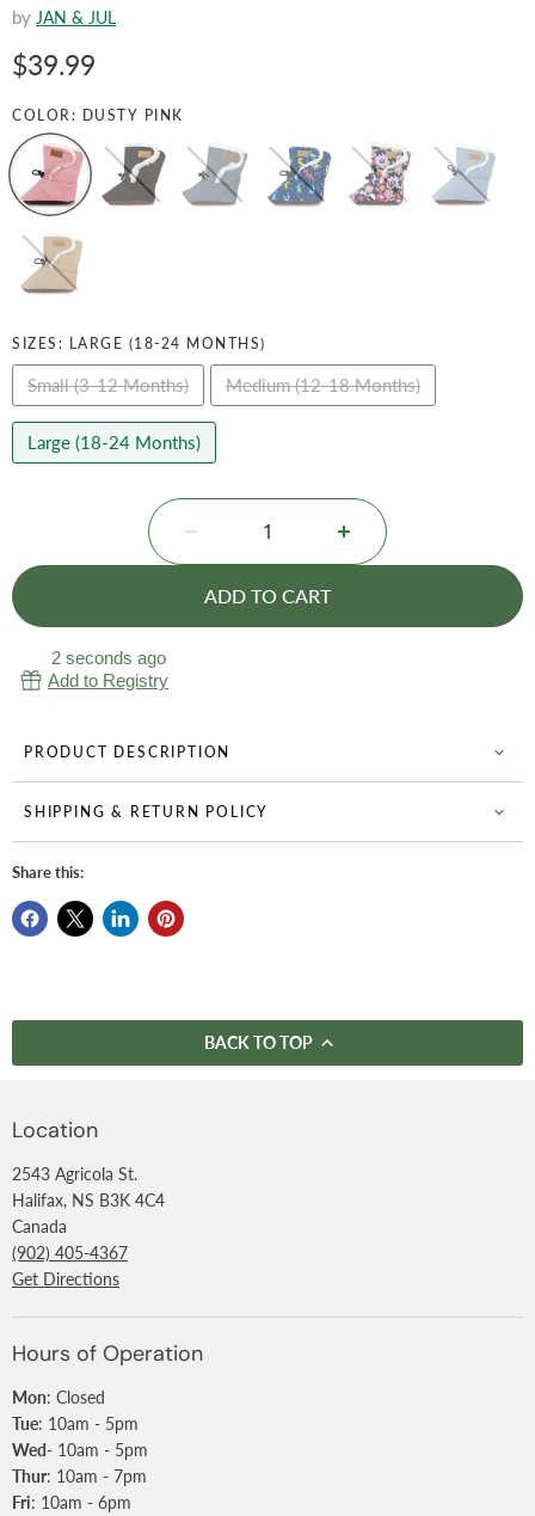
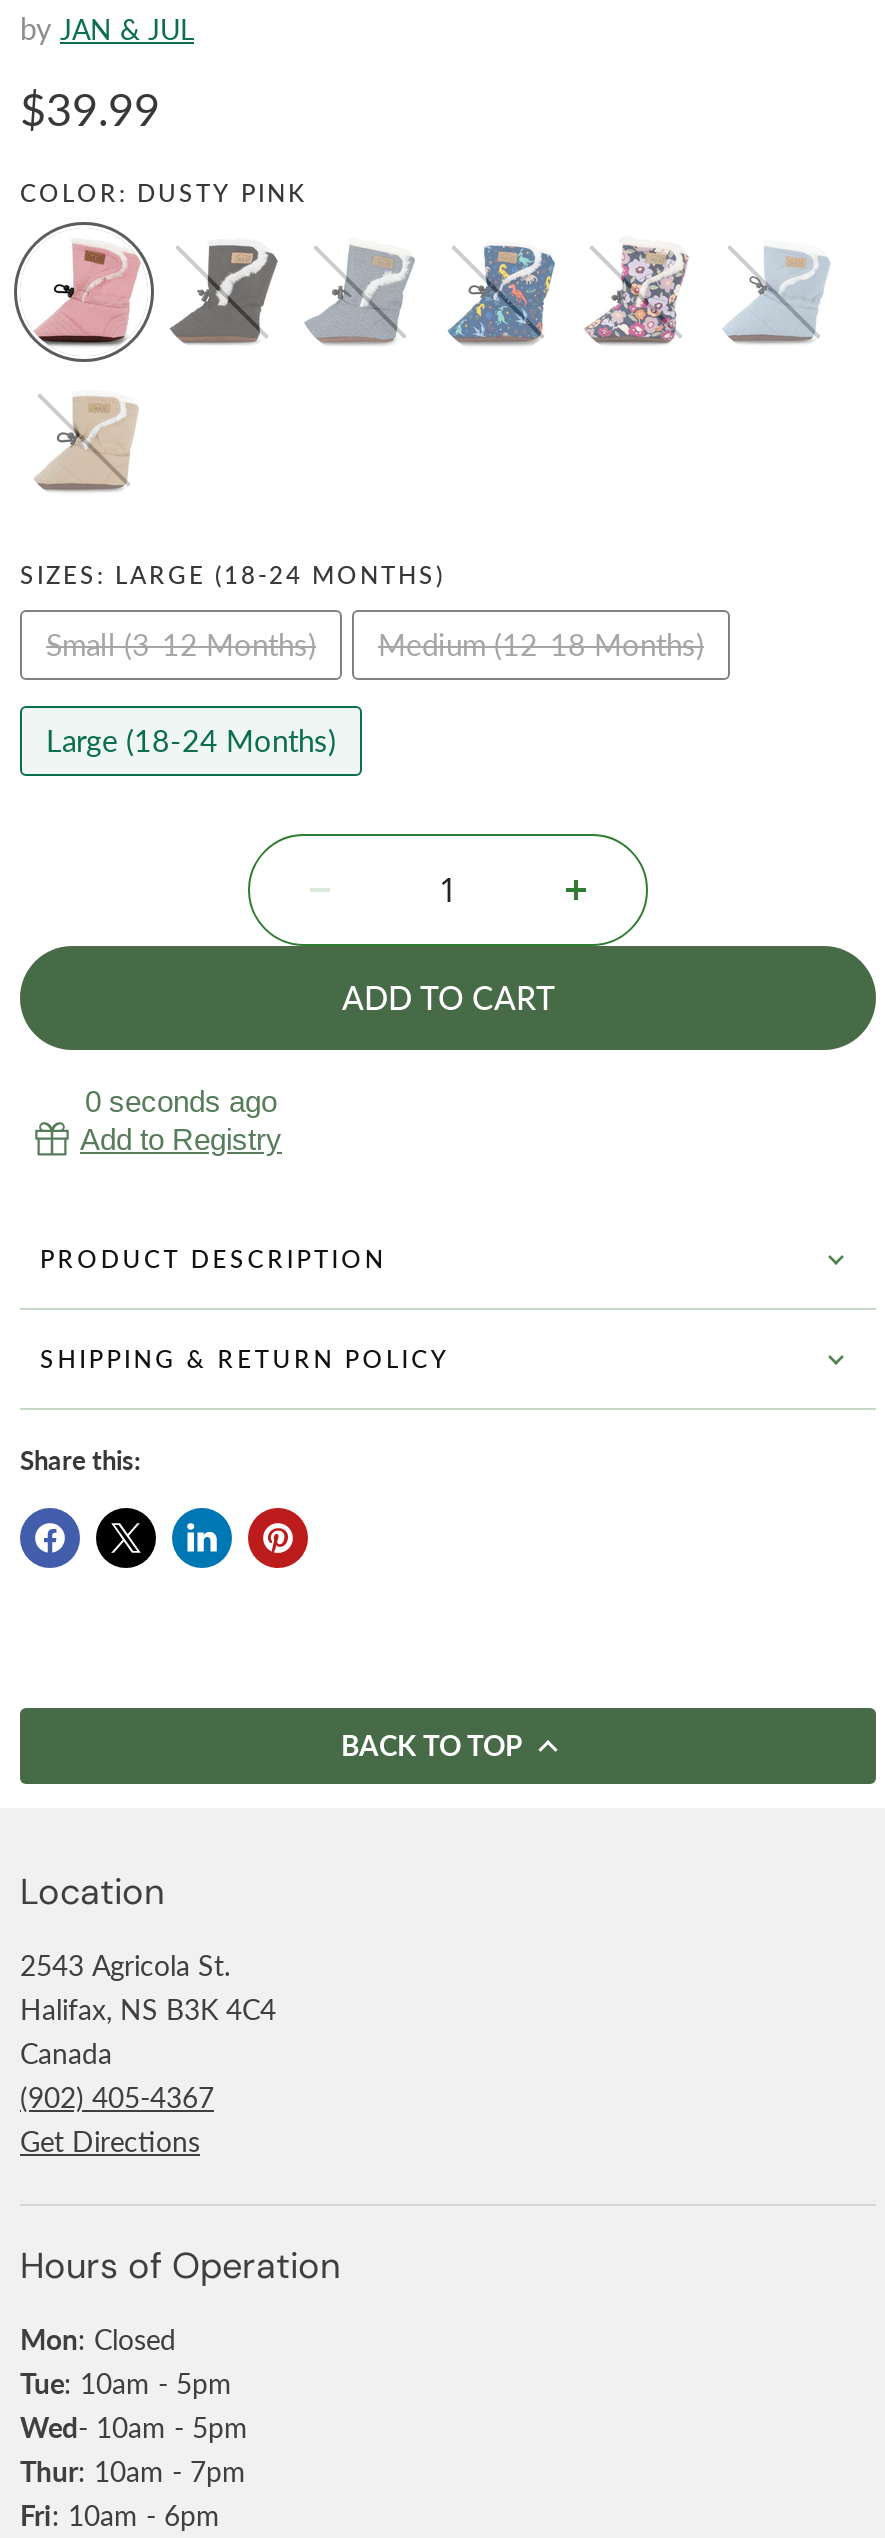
[51,647,165,668] 2 seconds ago -> [85,1084,277,1118] 0 seconds ago

